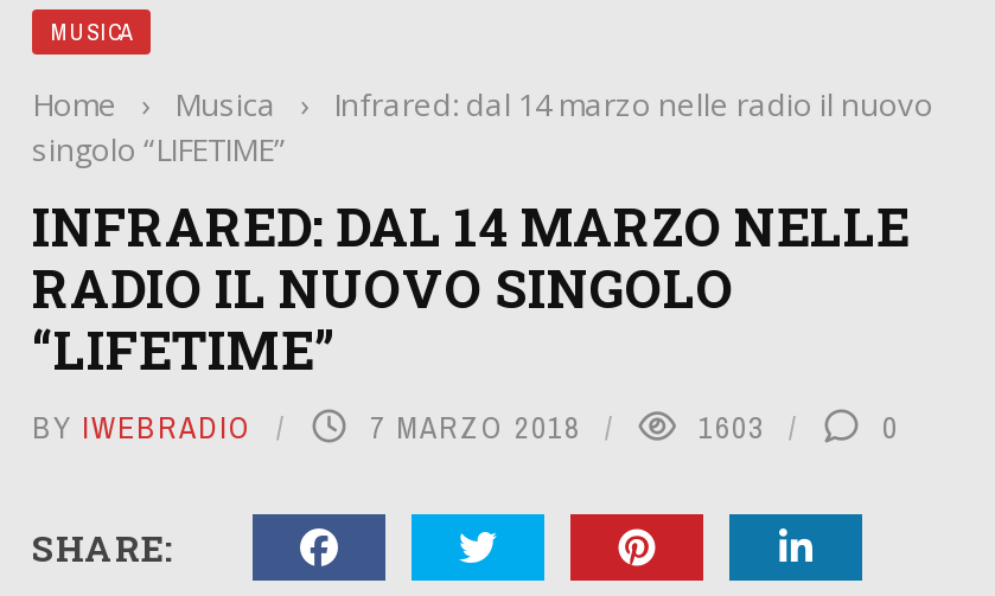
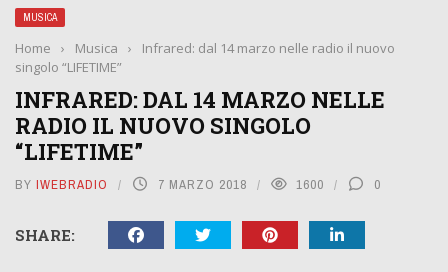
[699,408,765,448] 1603 -> [296,176,324,193] 1600

